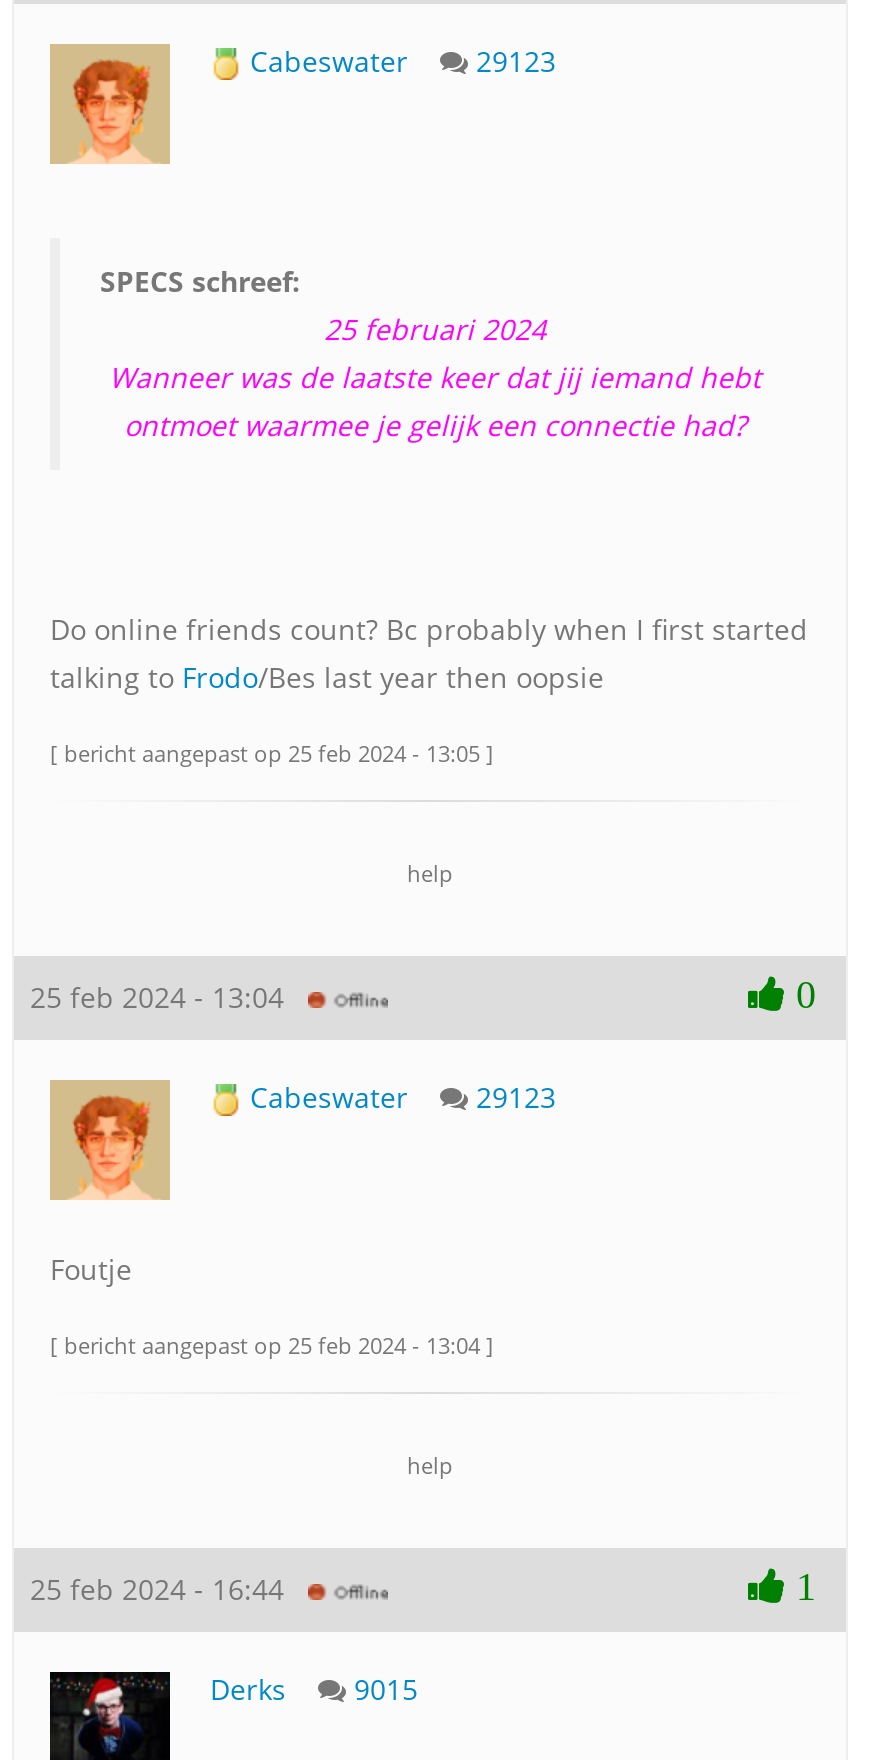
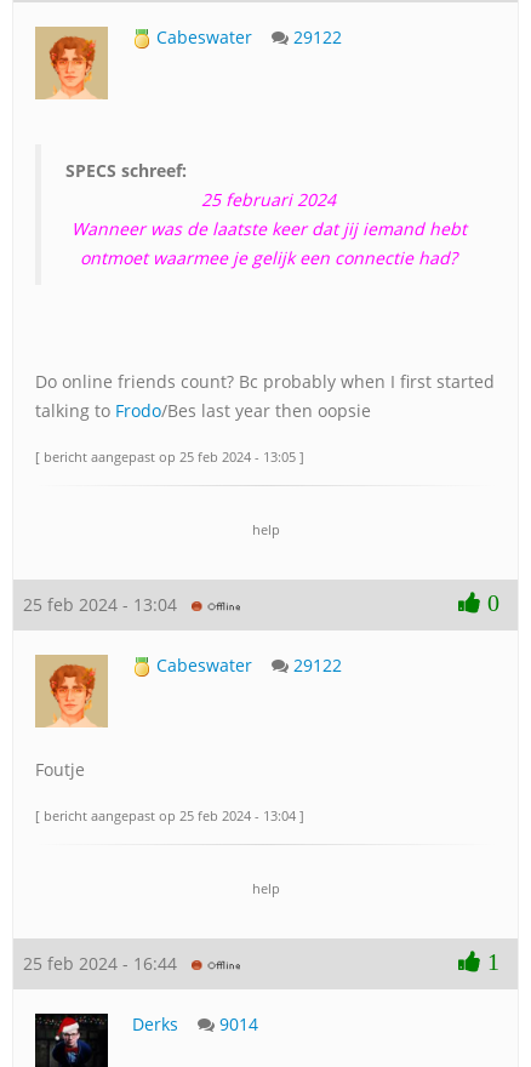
[242,42,556,80] Cabeswater 29123 -> [152,25,342,48] Cabeswater 29122
[242,1078,556,1116] Cabeswater 29123 -> [152,654,342,677] Cabeswater 29122
[210,1670,418,1708] Derks 9015 -> [132,1012,258,1035] Derks 9014

